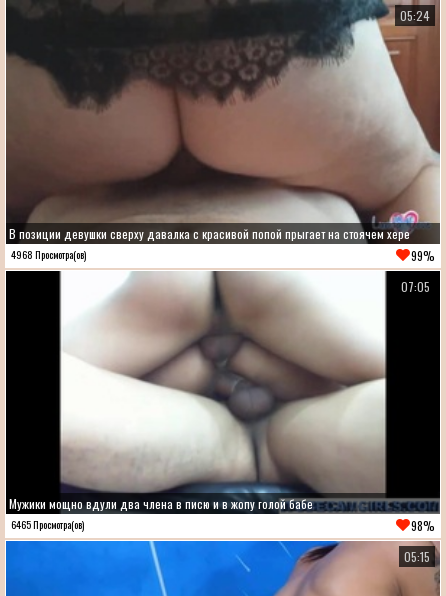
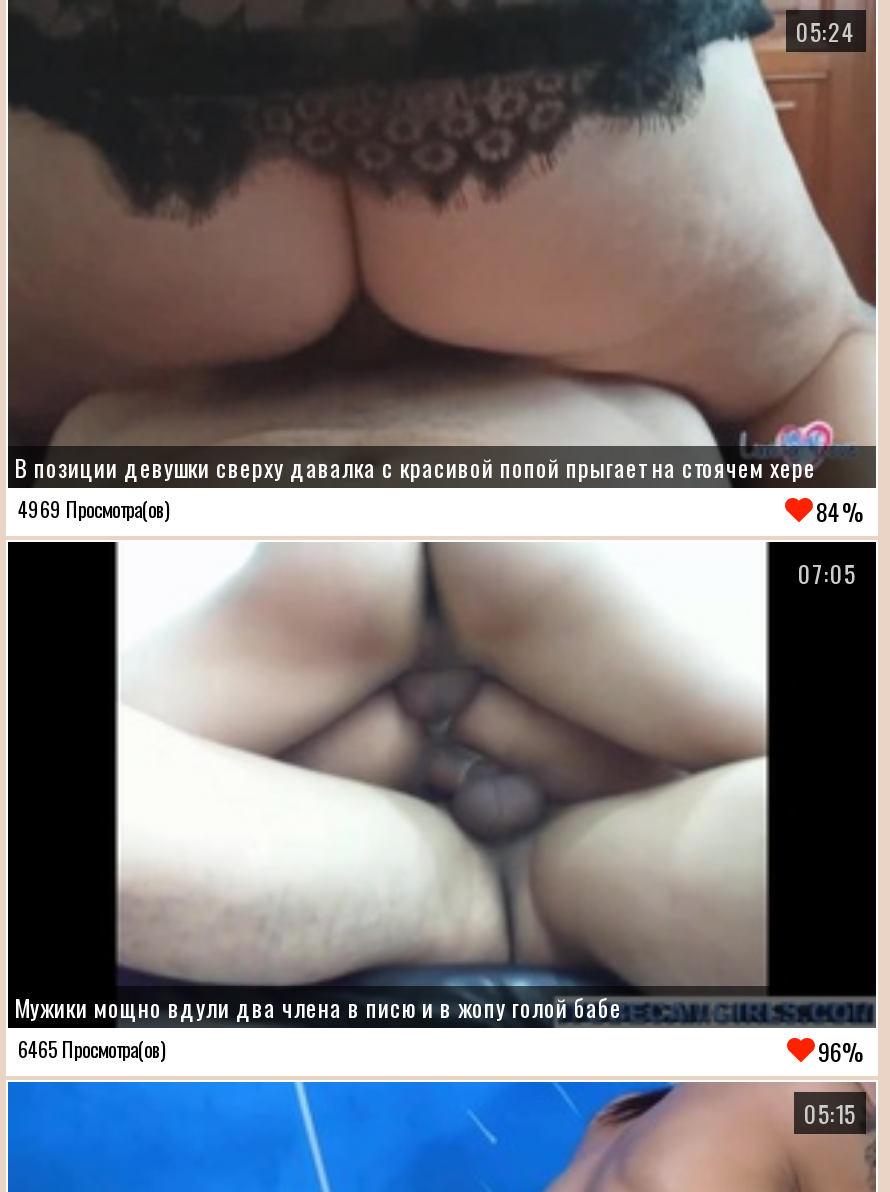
[11,247,86,262] 4968 Просмотра(ов) -> [18,494,168,524] 4969 Просмотра(ов)
[411,246,435,263] 99% -> [816,493,866,527] 84%
[411,516,435,533] 98% -> [818,1033,866,1067] 96%

